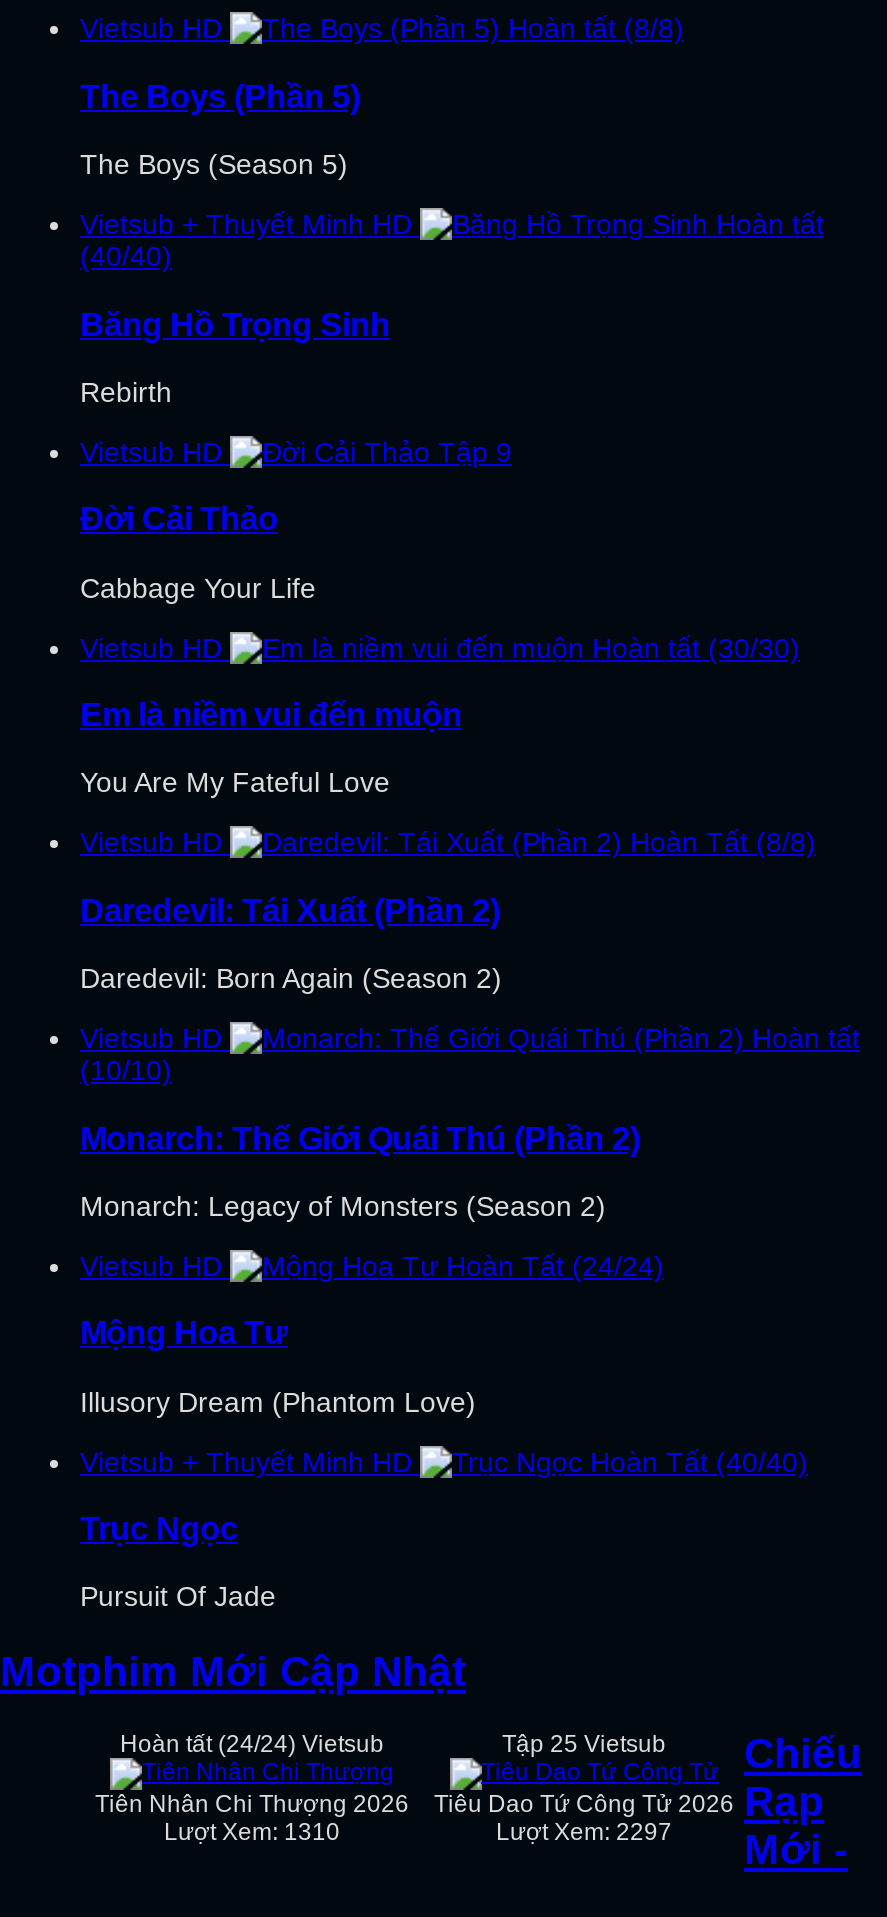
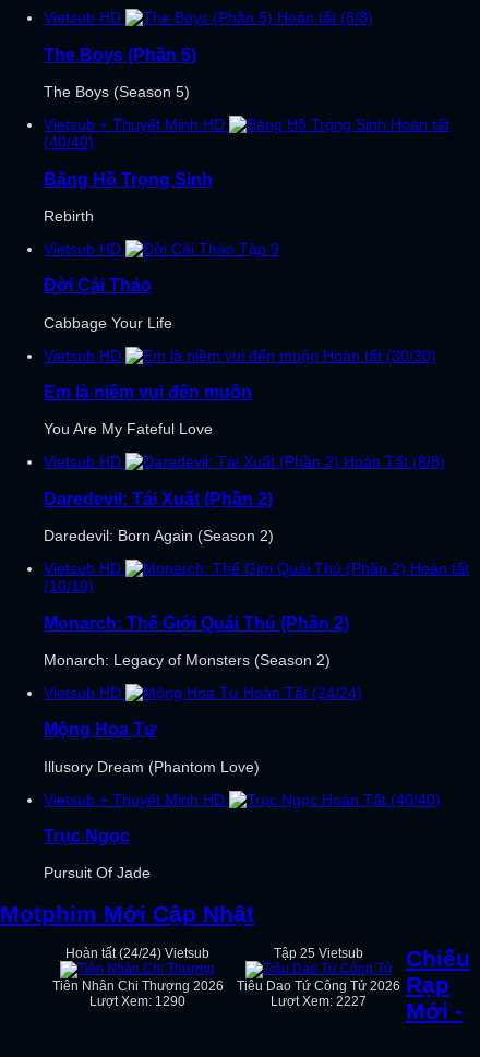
[164,1819,340,1847] Lượt Xem: 1310 -> [89,994,185,1009] Lượt Xem: 1290
[496,1819,672,1847] Lượt Xem: 2297 -> [271,994,367,1009] Lượt Xem: 2227

